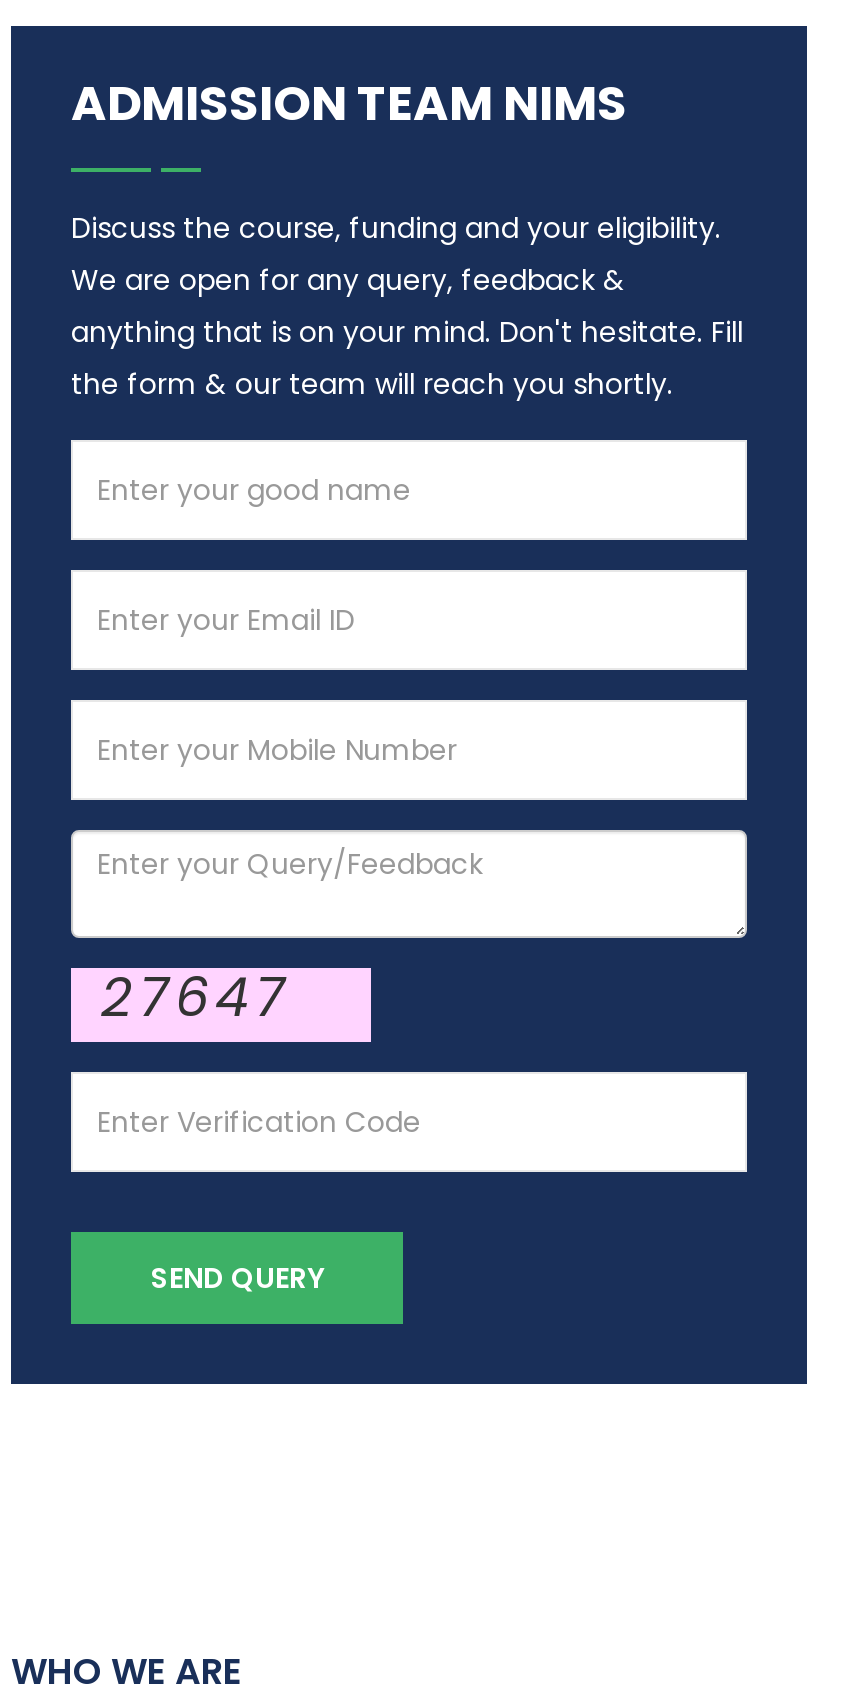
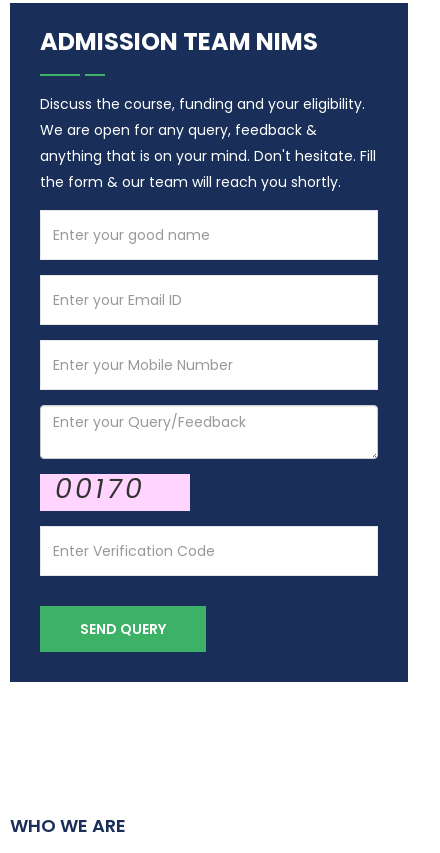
[101,960,291,1034] 27647 -> [55,470,145,507] 00170

